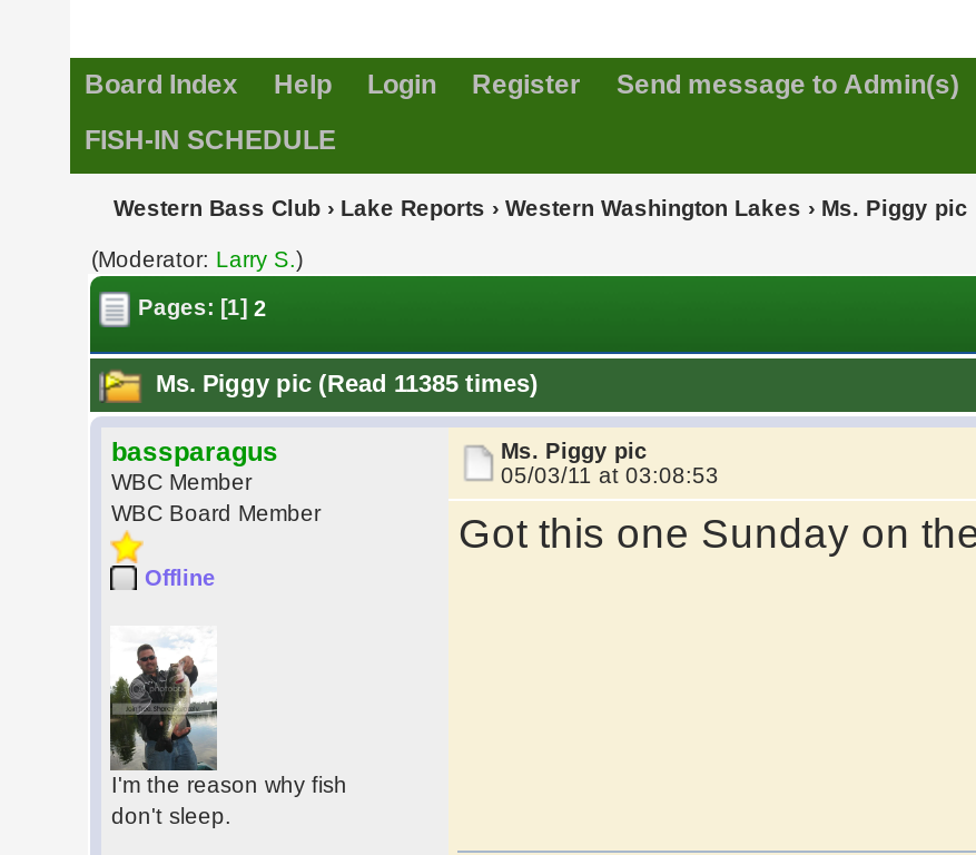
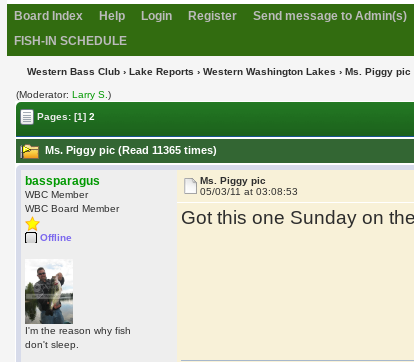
[149,369,539,396] Ms. Piggy pic (Read 11385 times) -> [42,144,217,156] Ms. Piggy pic (Read 11365 times)

